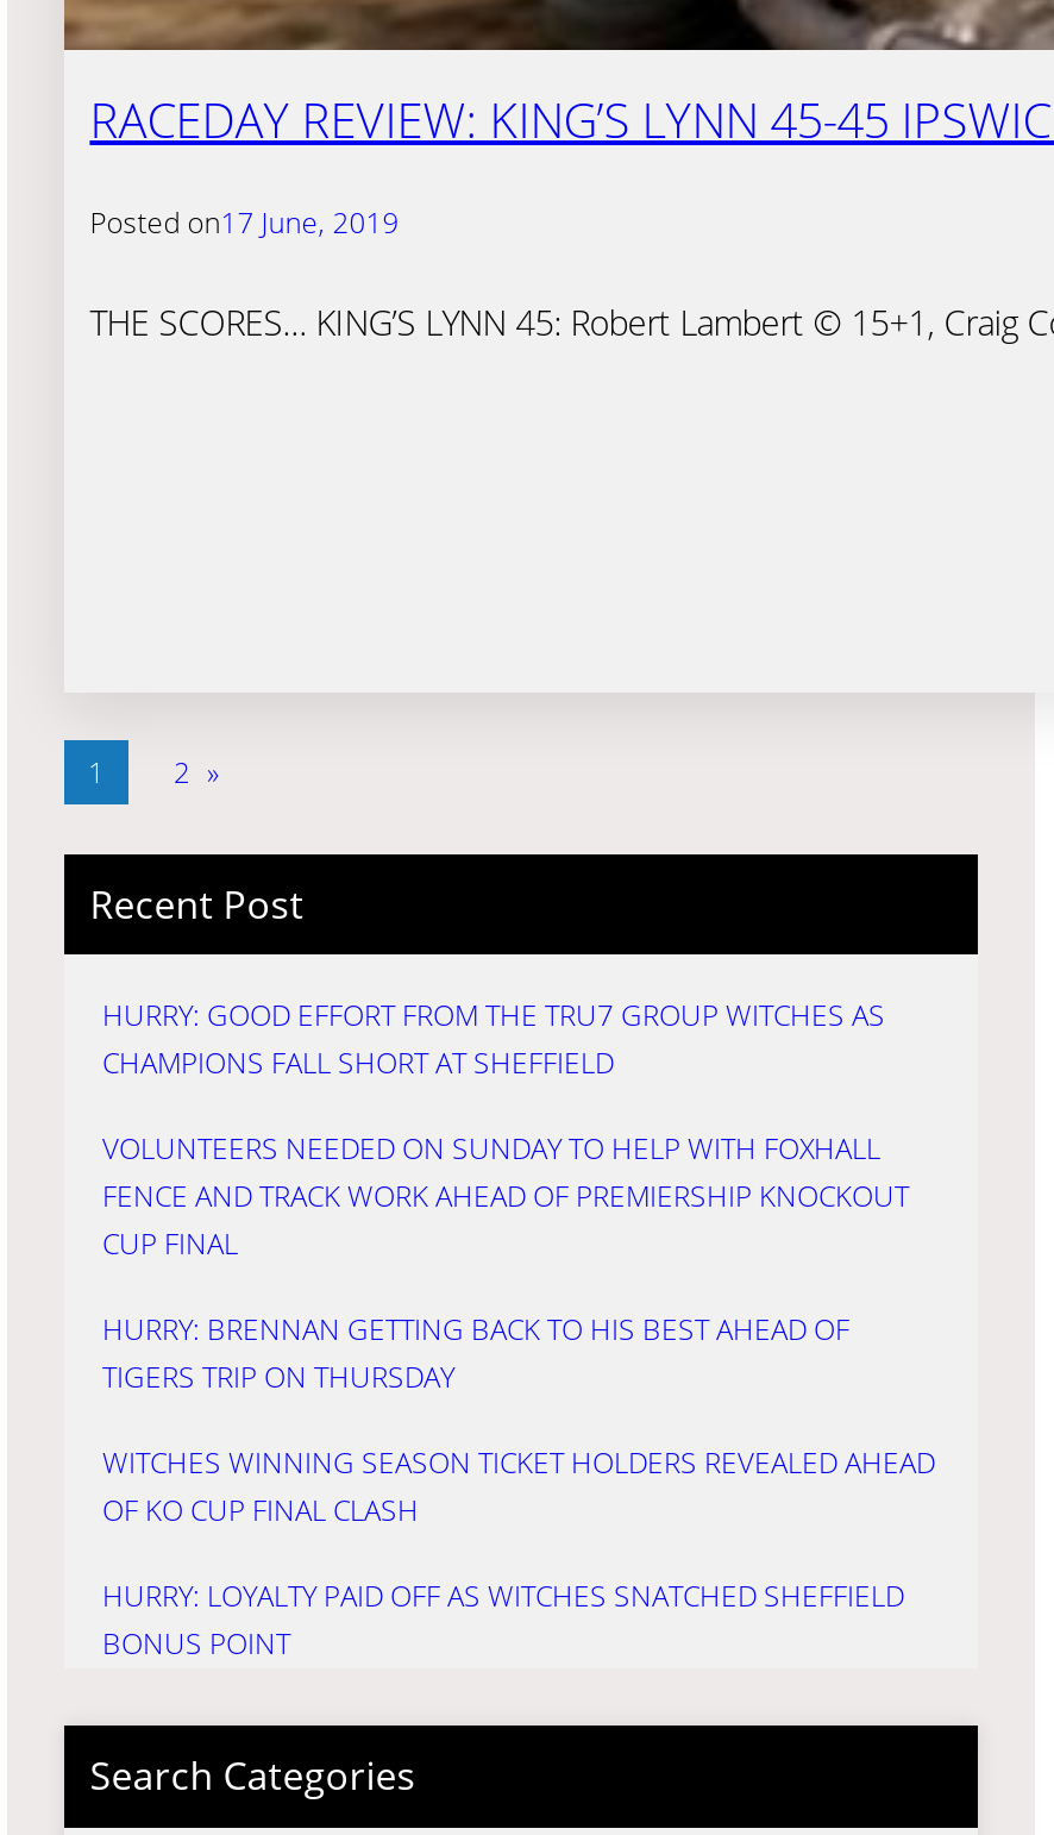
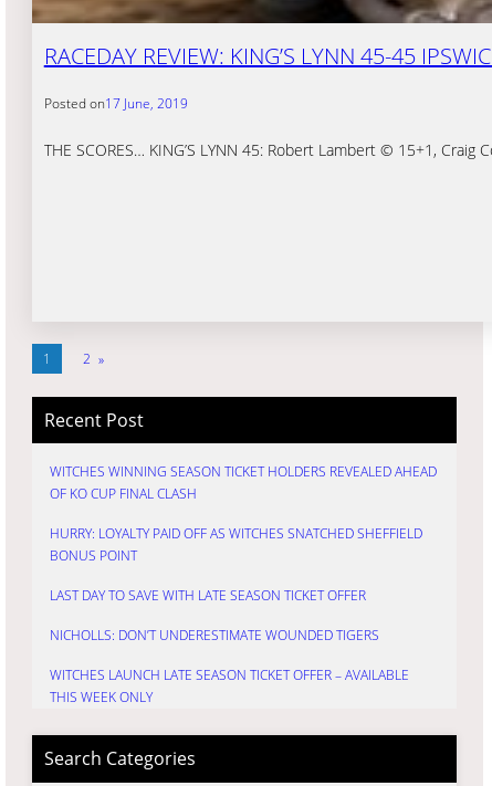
[102,996,909,1398] HURRY: GOOD EFFORT FROM THE TRU7 GROUP WITCHES AS | CHAMPIONS FALL SHORT AT SHEFFIELD | VOLUNTEERS NEEDED ON SUNDAY TO HELP WITH FOXHALL | FENCE AND TRACK WORK AHEAD OF PREMIERSHIP KNOCKOUT | CUP FINAL | HURRY: BRENNAN GETTING BACK TO HIS BEST AHEAD OF | TIGERS TRIP ON THURSDAY -> none
moved [102,1443,935,1665] -> [50,463,437,565]: WITCHES WINNING SEASON TICKET HOLDERS REVEALED AHEAD | OF KO CUP FINAL CLASH | HURRY: LOYALTY PAID OFF AS WITCHES SNATCHED SHEFFIELD | BONUS POINT
none -> [50,586,409,707] LAST DAY TO SAVE WITH LATE SEASON TICKET OFFER | NICHOLLS: DON’T UNDERESTIMATE WOUNDED TIGERS | WITCHES LAUNCH LATE SEASON TICKET OFFER – AVAILABLE | THIS WEEK ONLY

